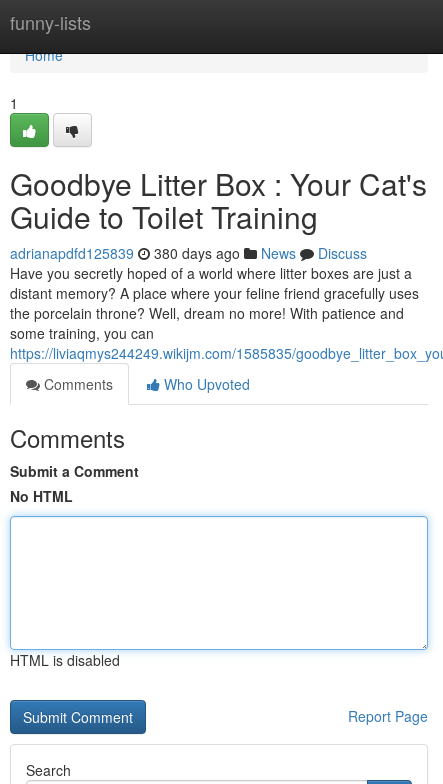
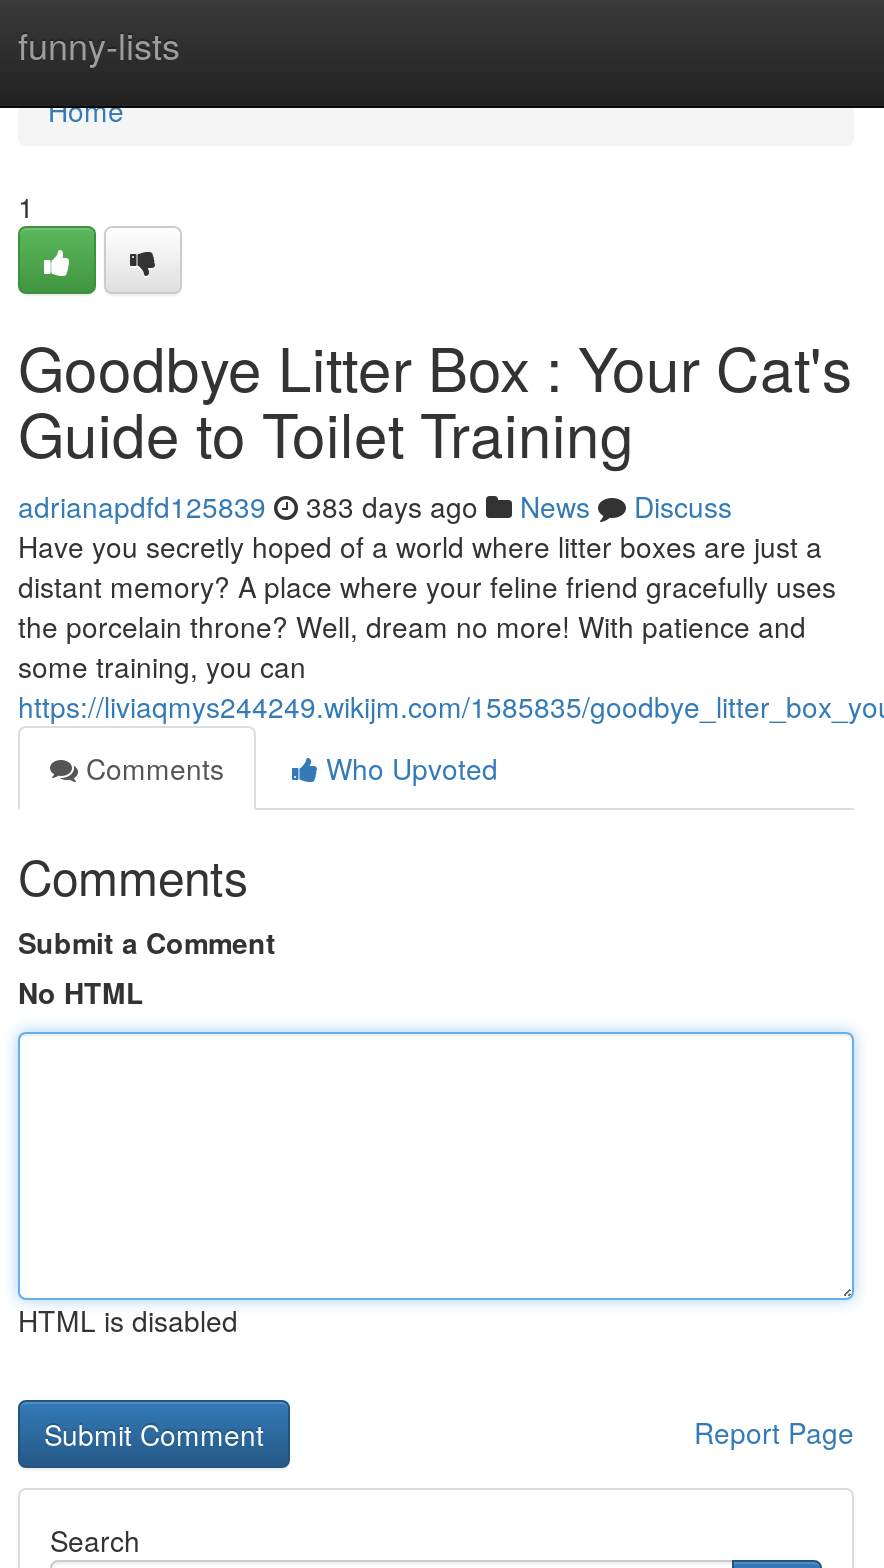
[10,243,367,263] adrianapdfd125839 380 days ago News Discuss -> [18,486,732,526] adrianapdfd125839 383 days ago News Discuss

